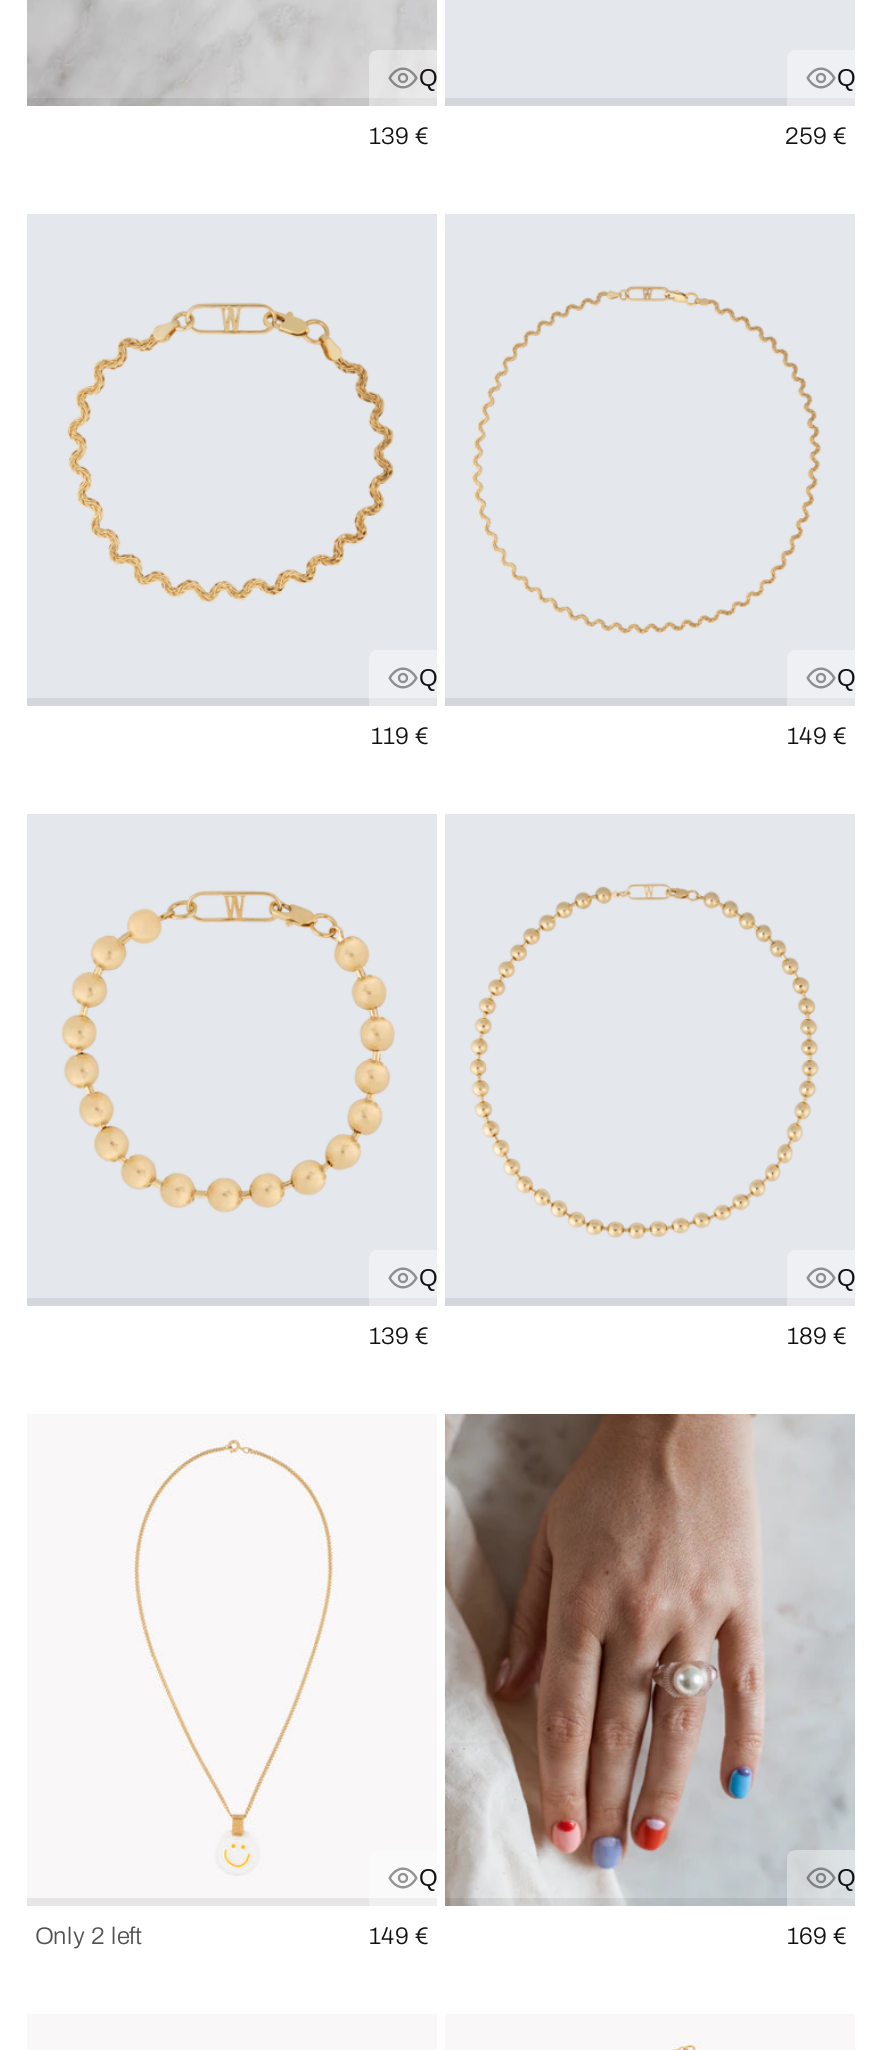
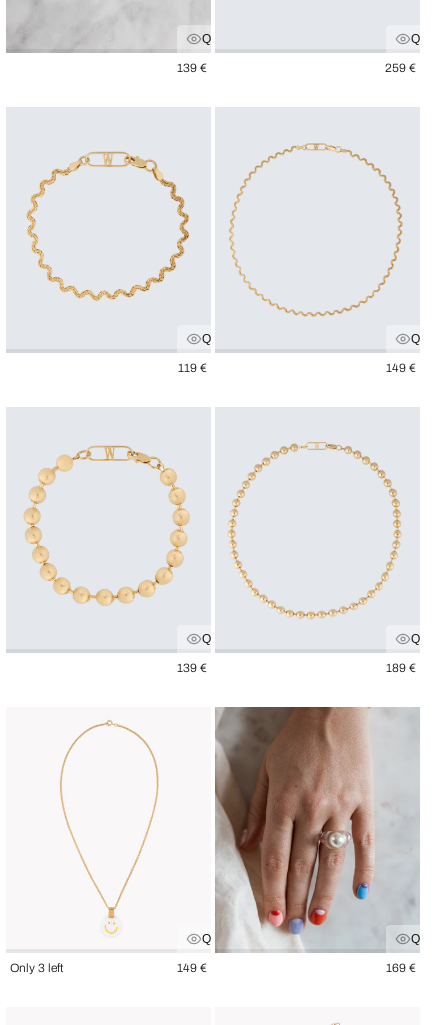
[35,1921,141,1949] Only 2 left -> [10,960,63,974] Only 3 left

